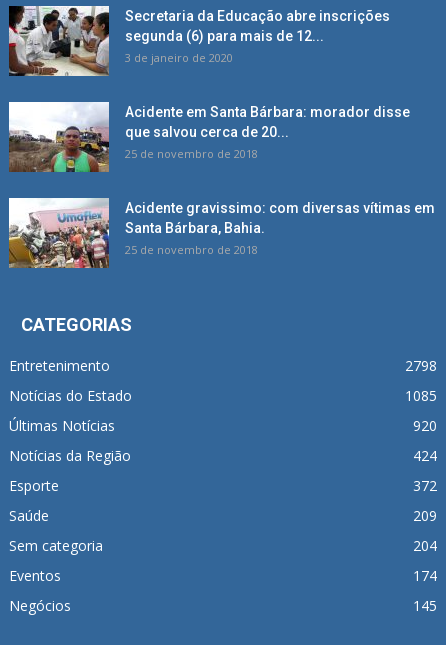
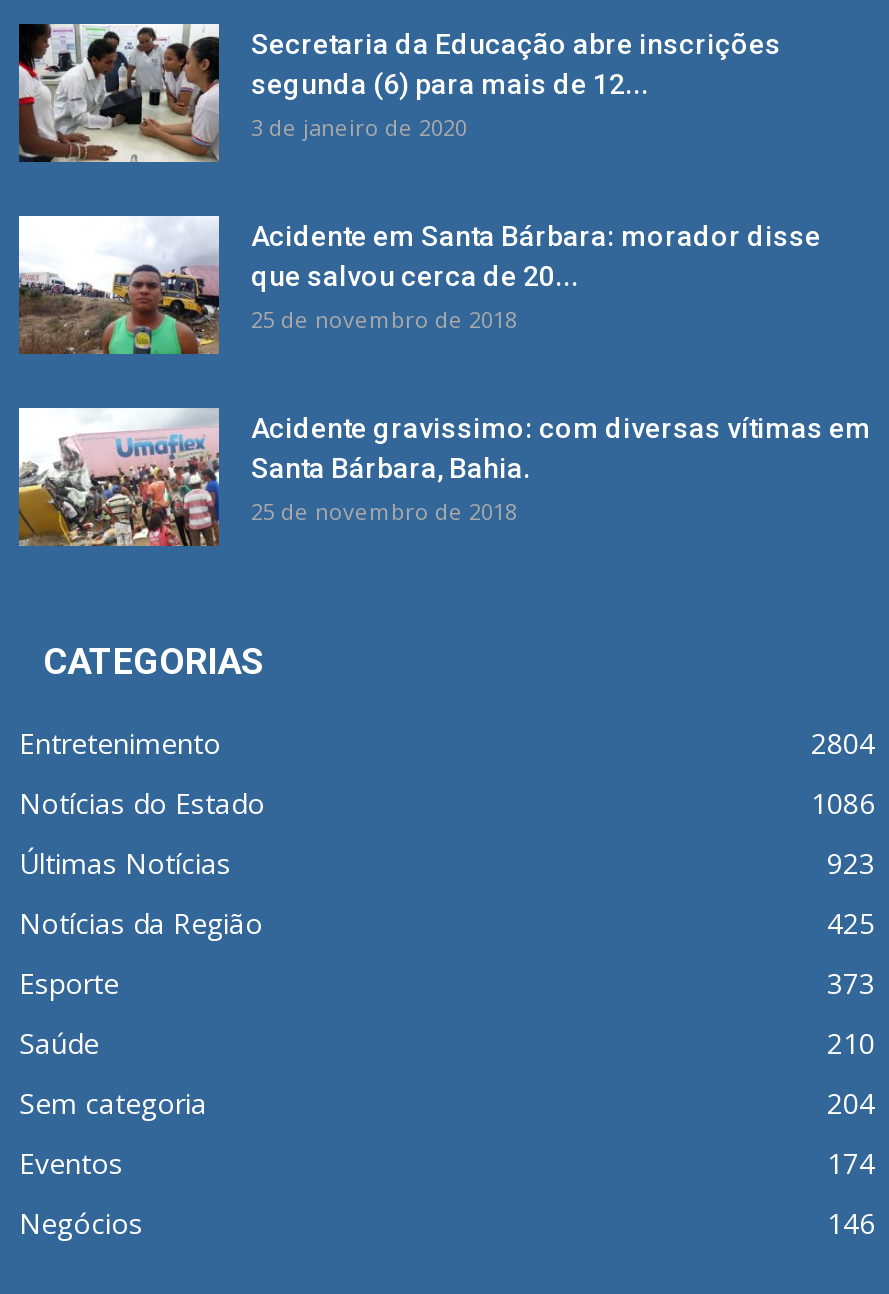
[405,356,437,375] 2798 -> [811,725,875,763] 2804
[405,386,437,405] 1085 -> [811,785,875,823] 1086
[413,416,437,435] 920 -> [827,845,875,883] 923
[413,446,437,465] 424 -> [827,905,875,943] 425
[413,476,437,495] 372 -> [827,965,875,1003] 373
[413,506,437,525] 209 -> [827,1025,875,1063] 210
[413,596,437,615] 145 -> [827,1205,875,1243] 146

